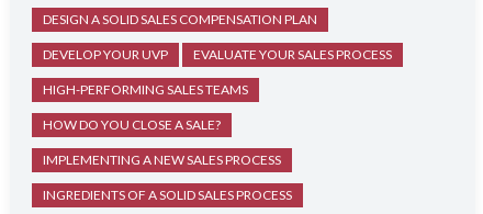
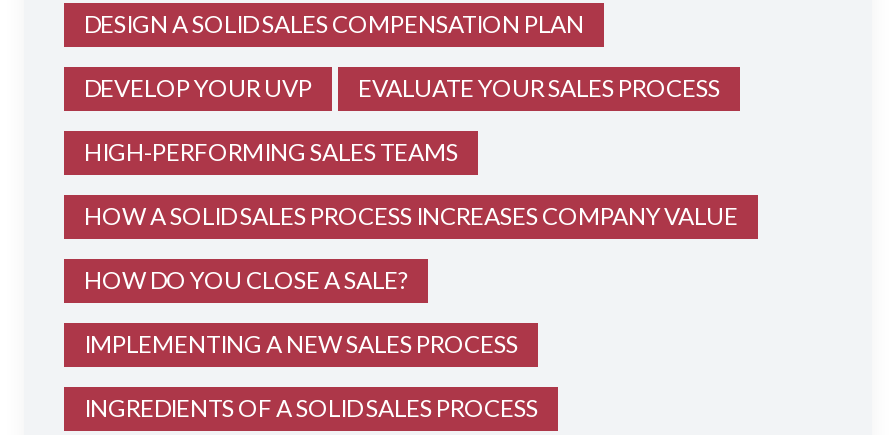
none -> [84,201,738,231] HOW A SOLID SALES PROCESS INCREASES COMPANY VALUE

